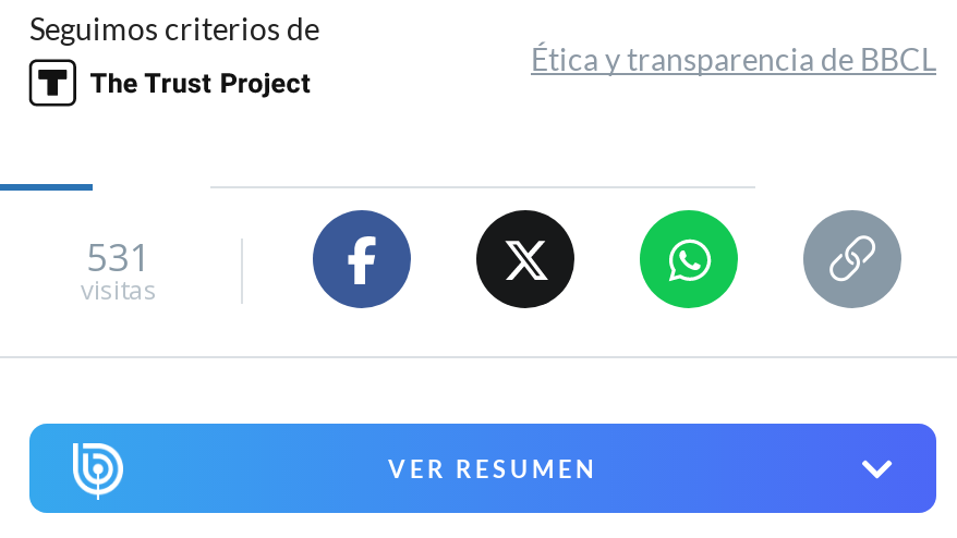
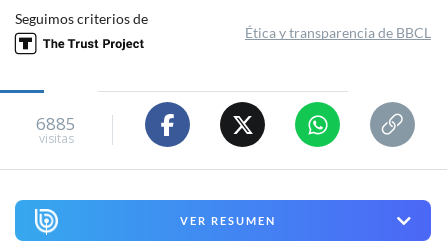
[86,232,152,282] 531 -> [36,112,76,135] 6885

